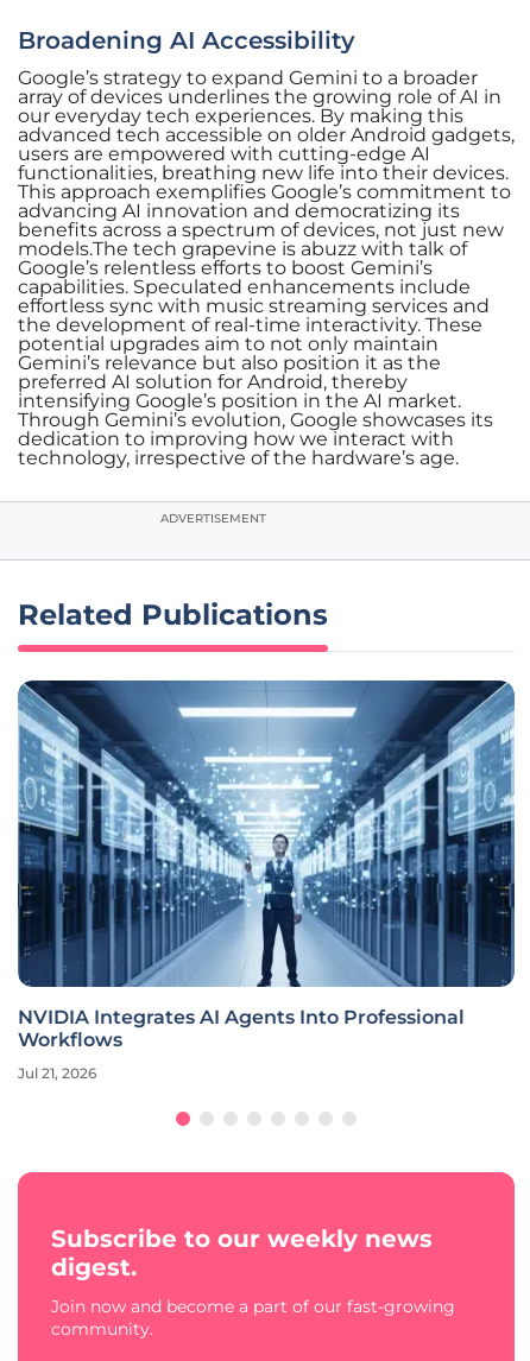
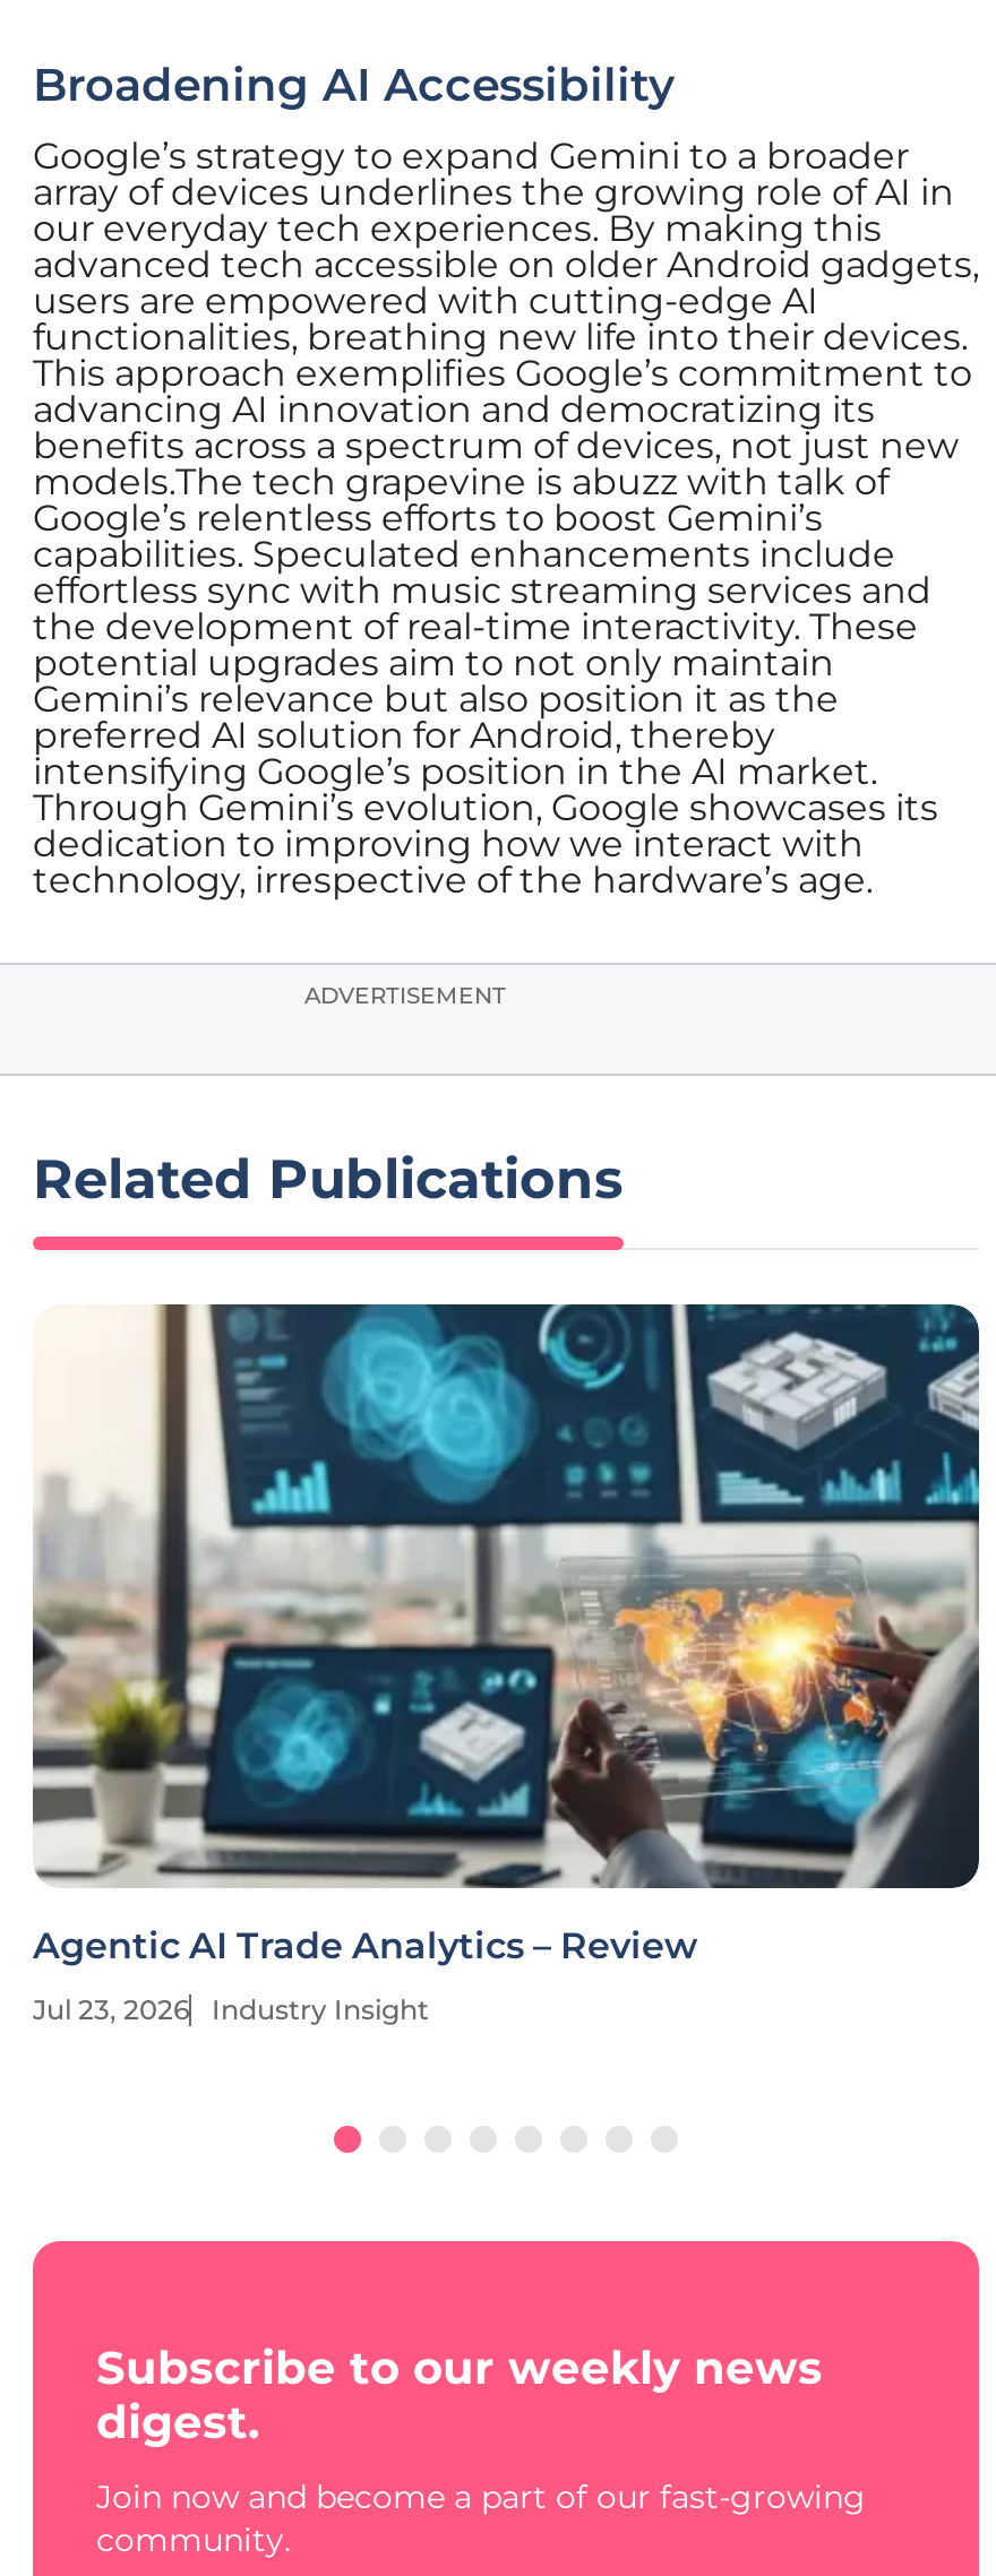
[17,679,516,1052] [image] | NVIDIA Integrates AI Agents Into Professional | Workflows -> [31,1302,981,1968] [image] | Agentic AI Trade Analytics – Review
[18,1065,96,1083] Jul 21, 2026 -> [33,1993,429,2027] Jul 23, 2026 | Industry Insight

